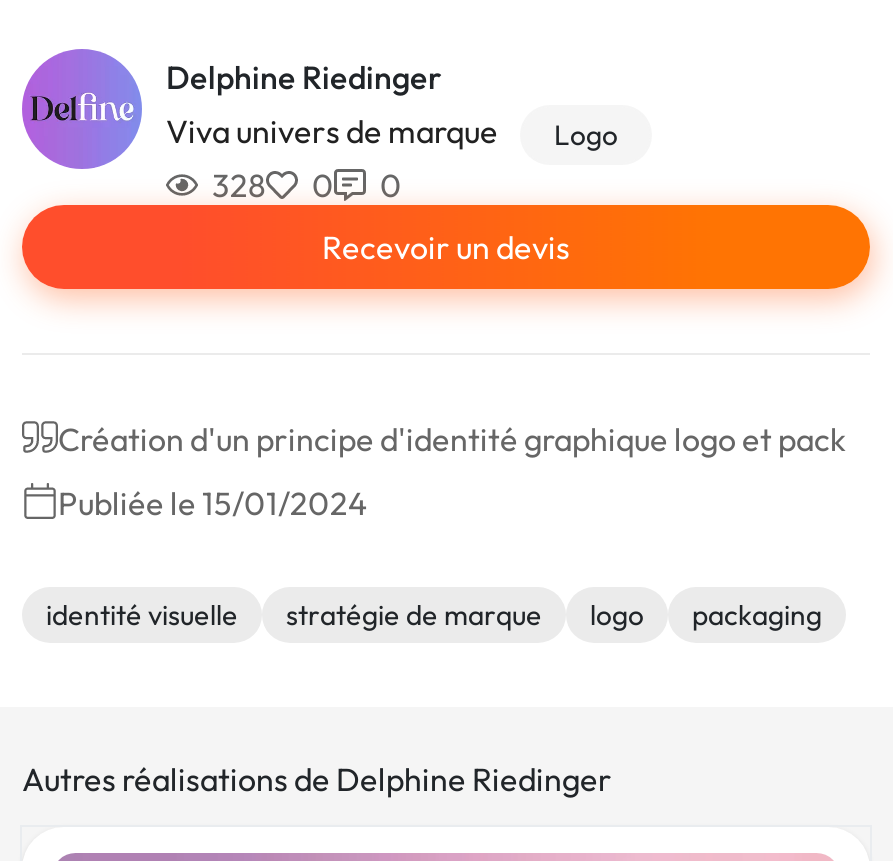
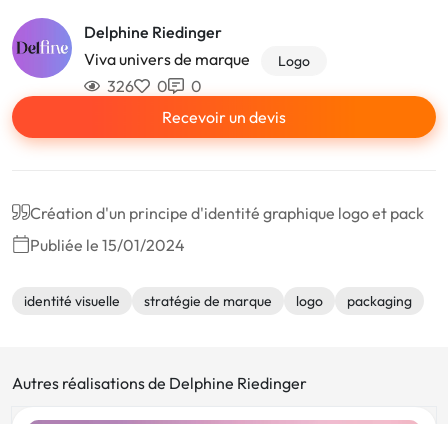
[206,165,266,205] 328 -> [104,76,134,96] 326

